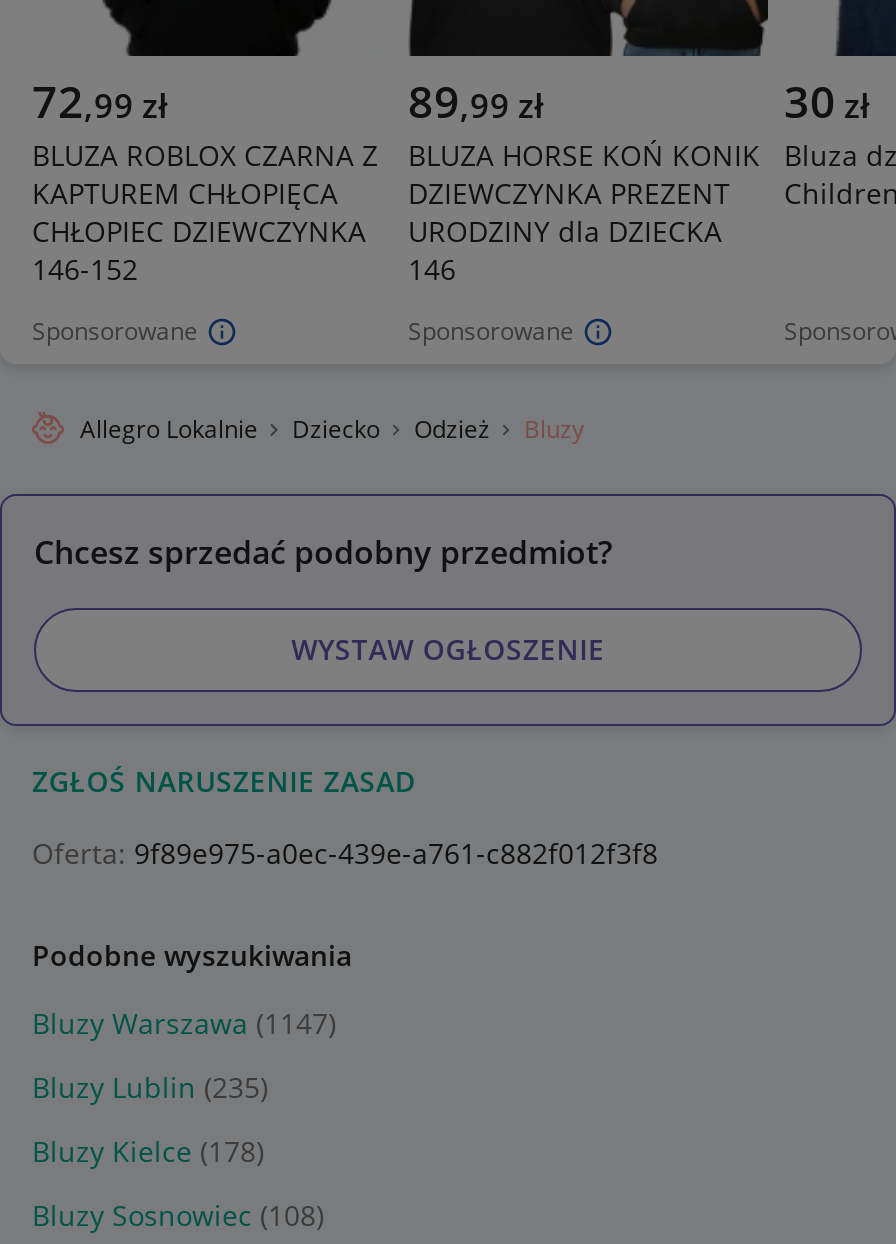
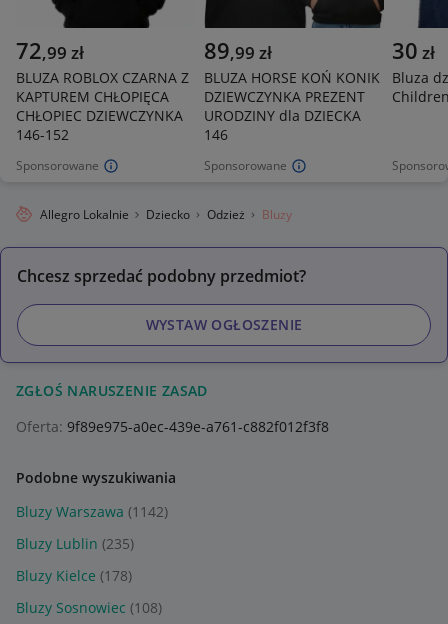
[32,1004,336,1042] Bluzy Warszawa (1147) -> [16,502,168,521] Bluzy Warszawa (1142)

